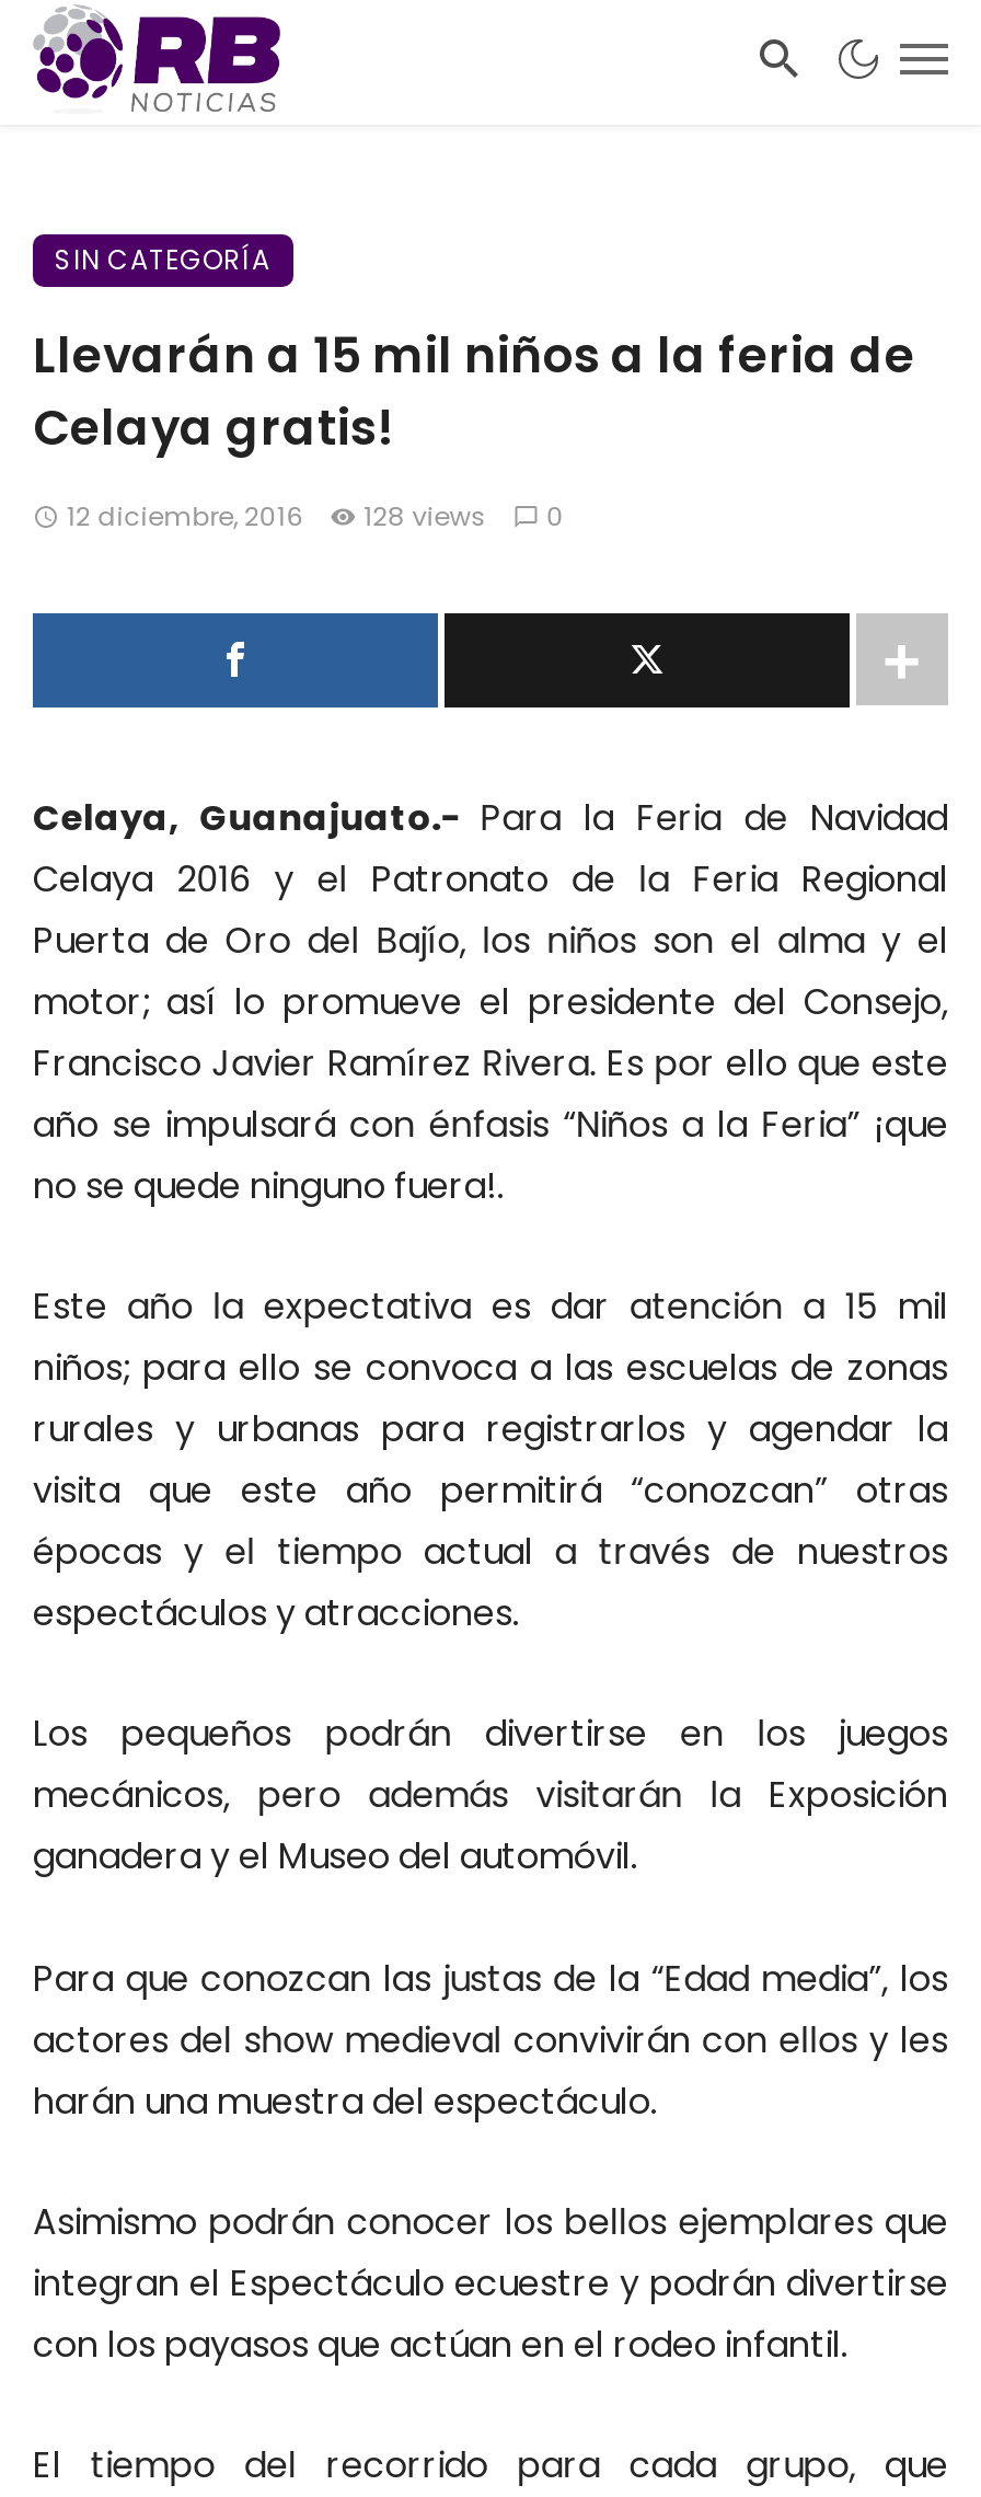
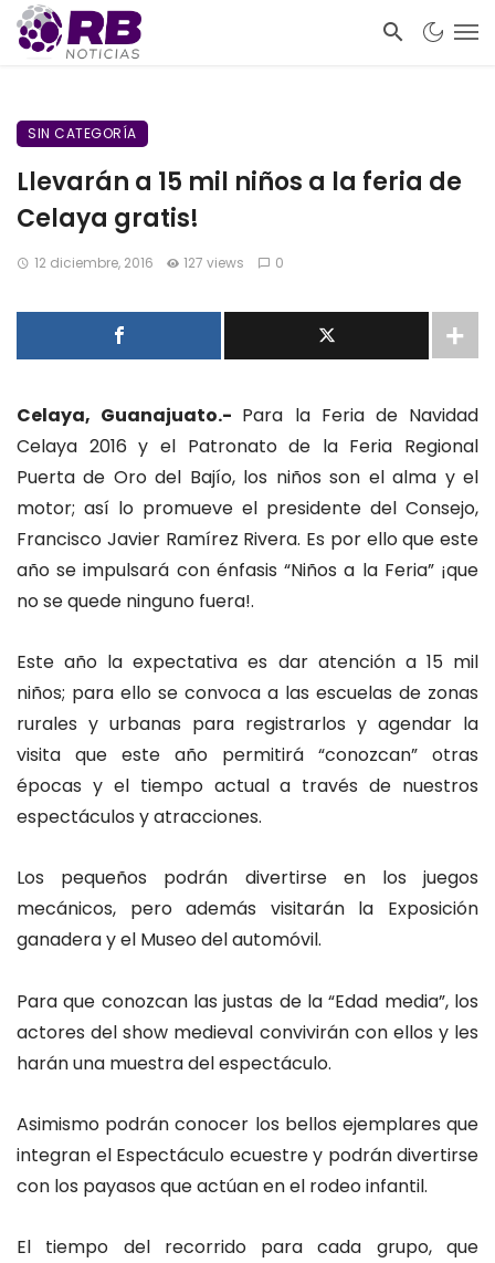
[67,497,565,534] 12 diciembre, 2016 128 views 0 -> [34,253,284,272] 12 diciembre, 2016 127 views 0

